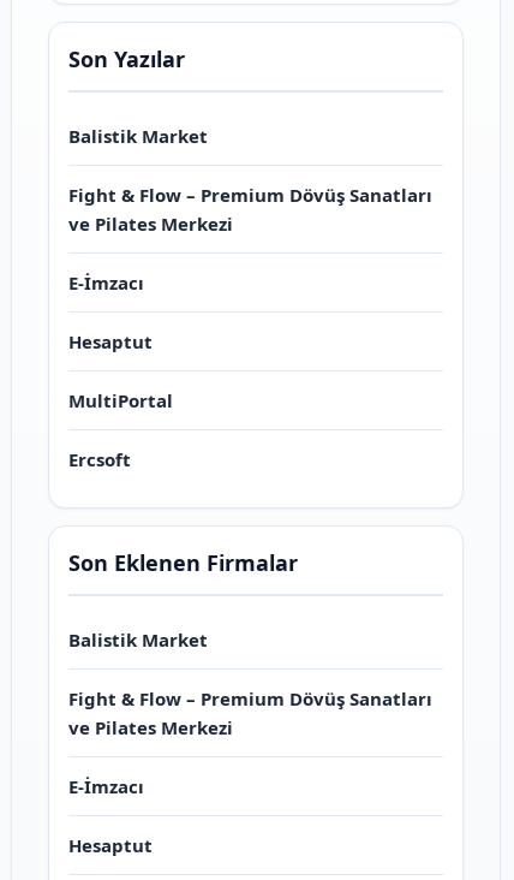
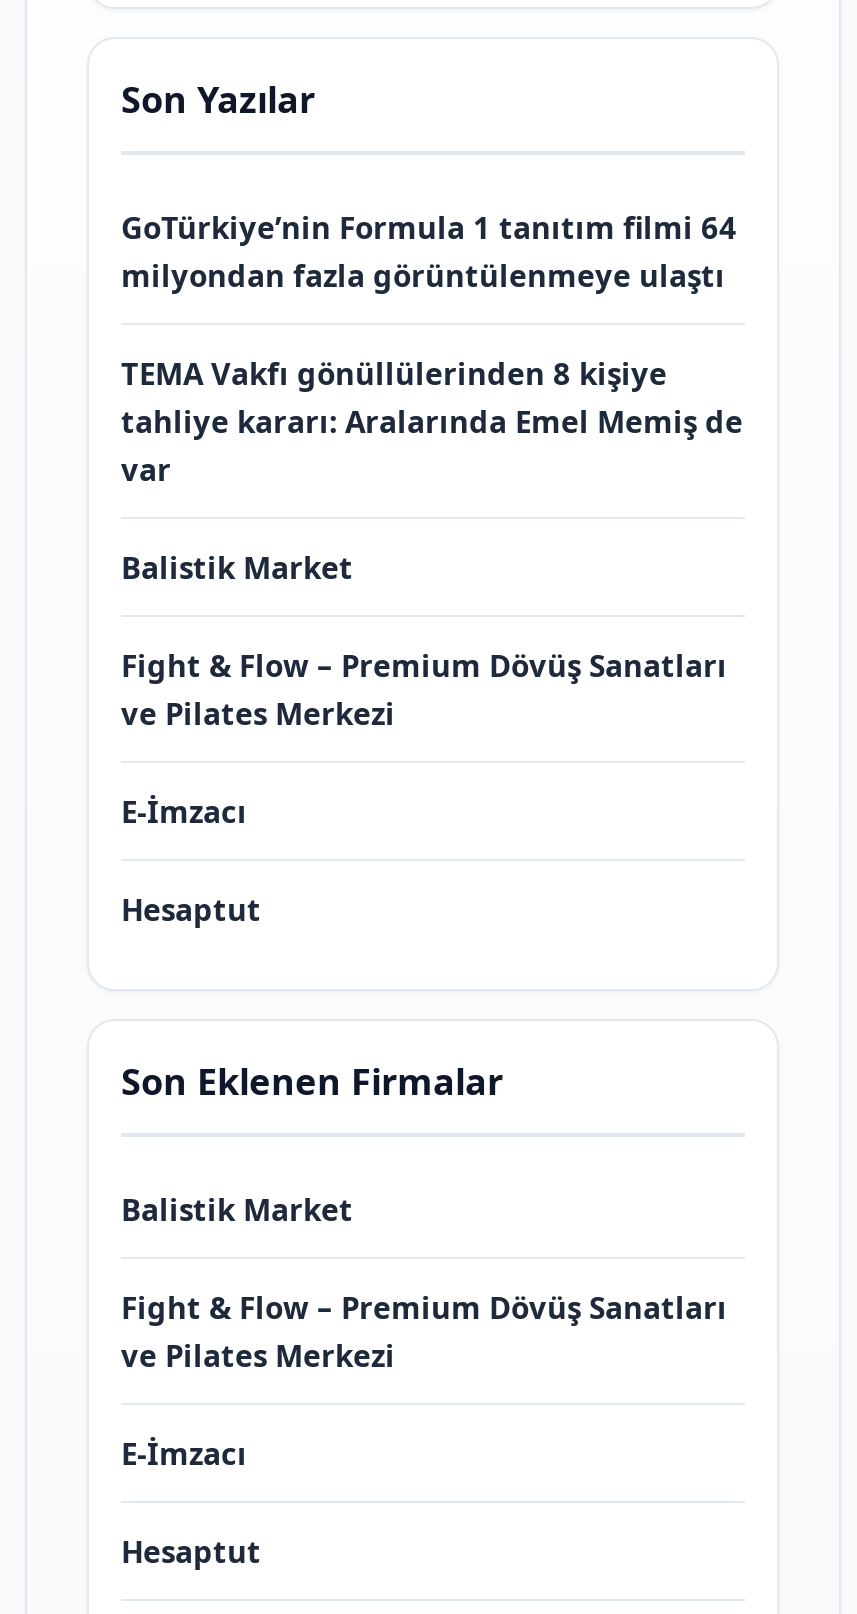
none -> [121,206,743,488] GoTürkiye’nin Formula 1 tanıtım filmi 64 | milyondan fazla görüntülenmeye ulaştı | TEMA Vakfı gönüllülerinden 8 kişiye | tahliye kararı: Aralarında Emel Memiş de | var
moved [68,124,432,354] -> [121,546,727,928]: Balistik Market | Fight & Flow – Premium Dövüş Sanatları | ve Pilates Merkezi | E-İmzacı | Hesaptut
[68,389,173,471] MultiPortal | Ercsoft -> none

